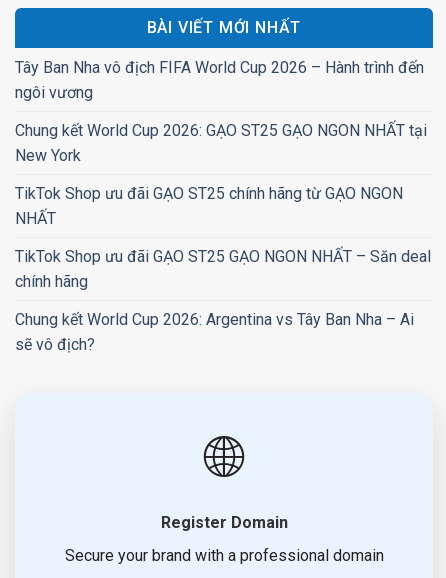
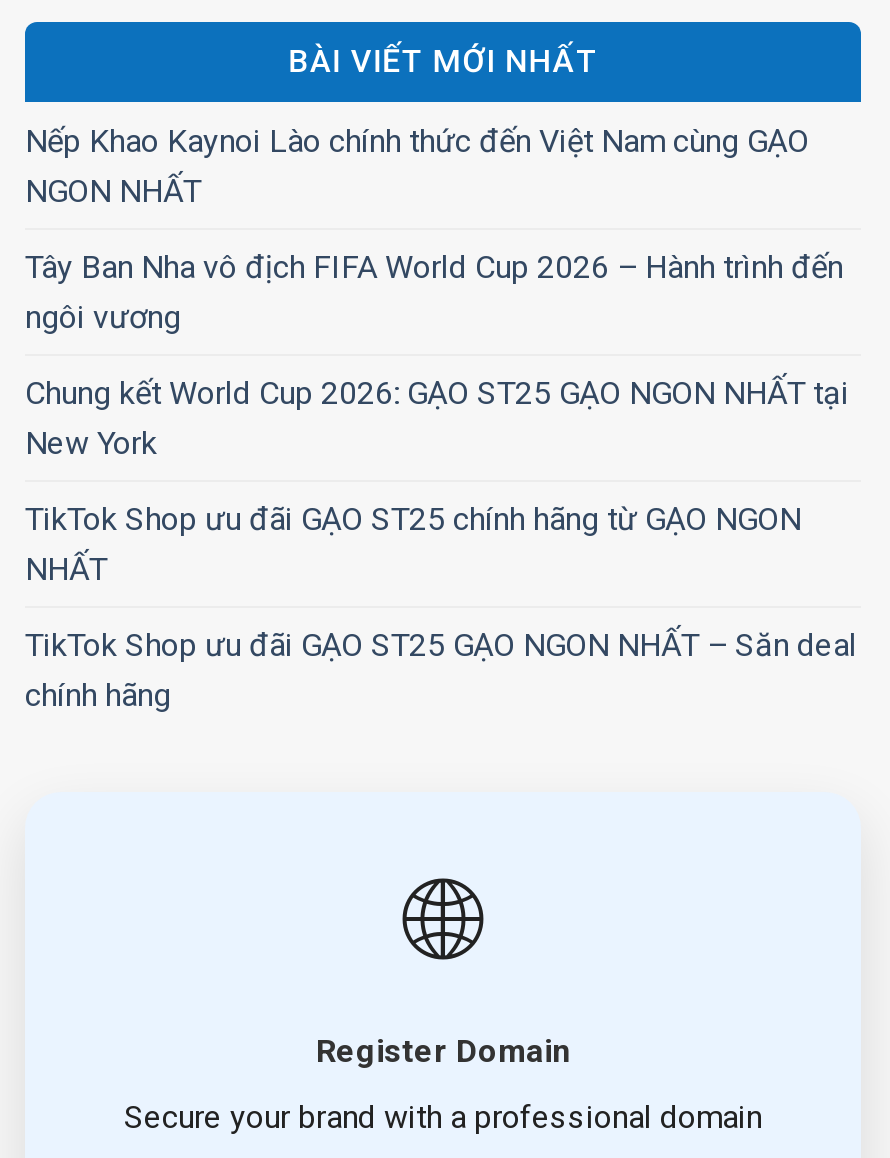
none -> [25,122,809,210] Nếp Khao Kaynoi Lào chính thức đến Việt Nam cùng GẠO | NGON NHẤT
moved [15,58,431,291] -> [25,248,857,714]: Tây Ban Nha vô địch FIFA World Cup 2026 – Hành trình đến | ngôi vương | Chung kết World Cup 2026: GẠO ST25 GẠO NGON NHẤT tại | New York | TikTok Shop ưu đãi GẠO ST25 chính hãng từ GẠO NGON | NHẤT | TikTok Shop ưu đãi GẠO ST25 GẠO NGON NHẤT – Săn deal | chính hãng
[15,310,414,354] Chung kết World Cup 2026: Argentina vs Tây Ban Nha – Ai | sẽ vô địch? -> none

